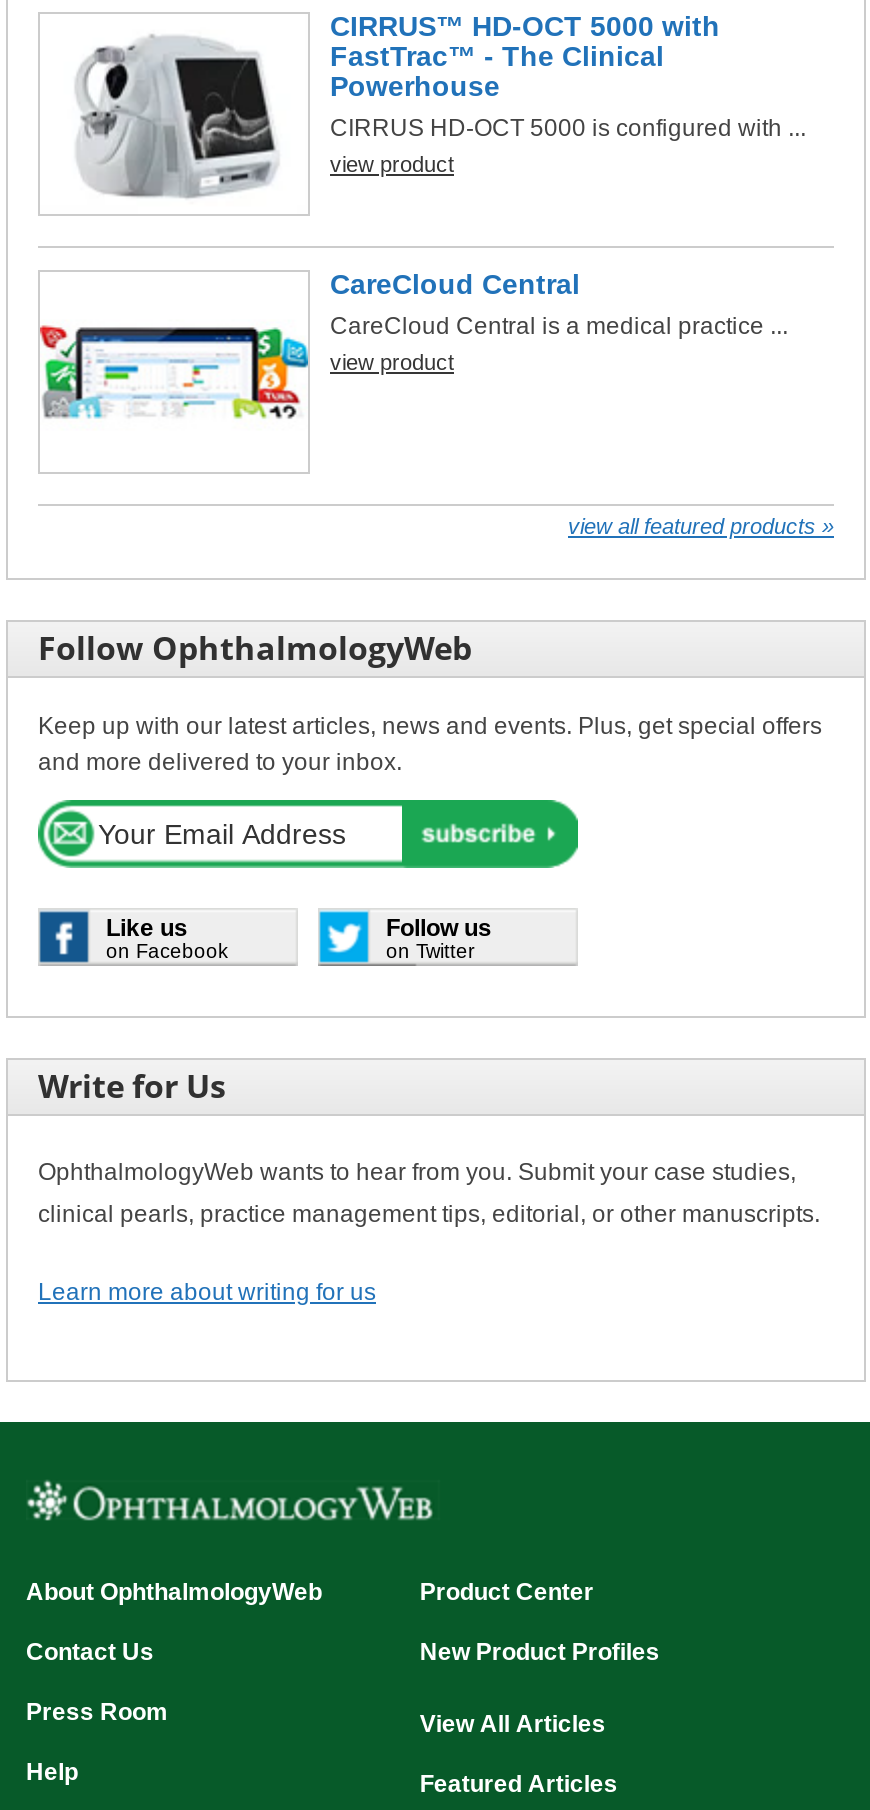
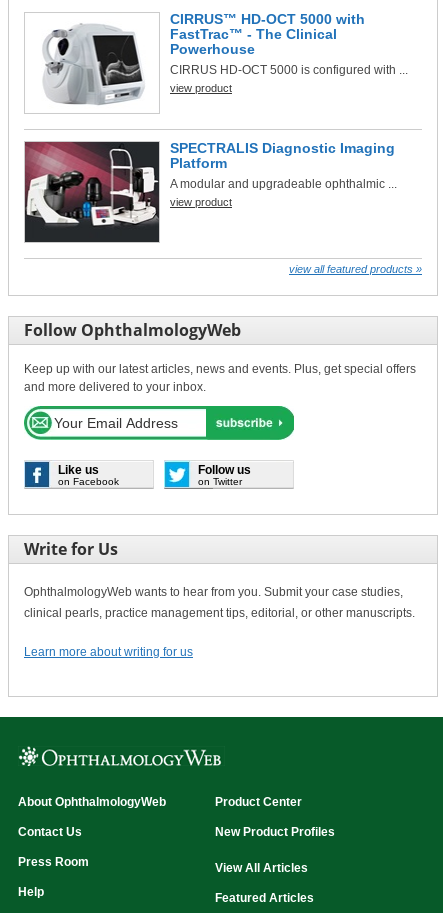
[38,269,788,442] [image] | CareCloud Central | CareCloud Central is a medical practice ... -> [24,140,397,243] [image] | SPECTRALIS Diagnostic Imaging | Platform | A modular and upgradeable ophthalmic ...

